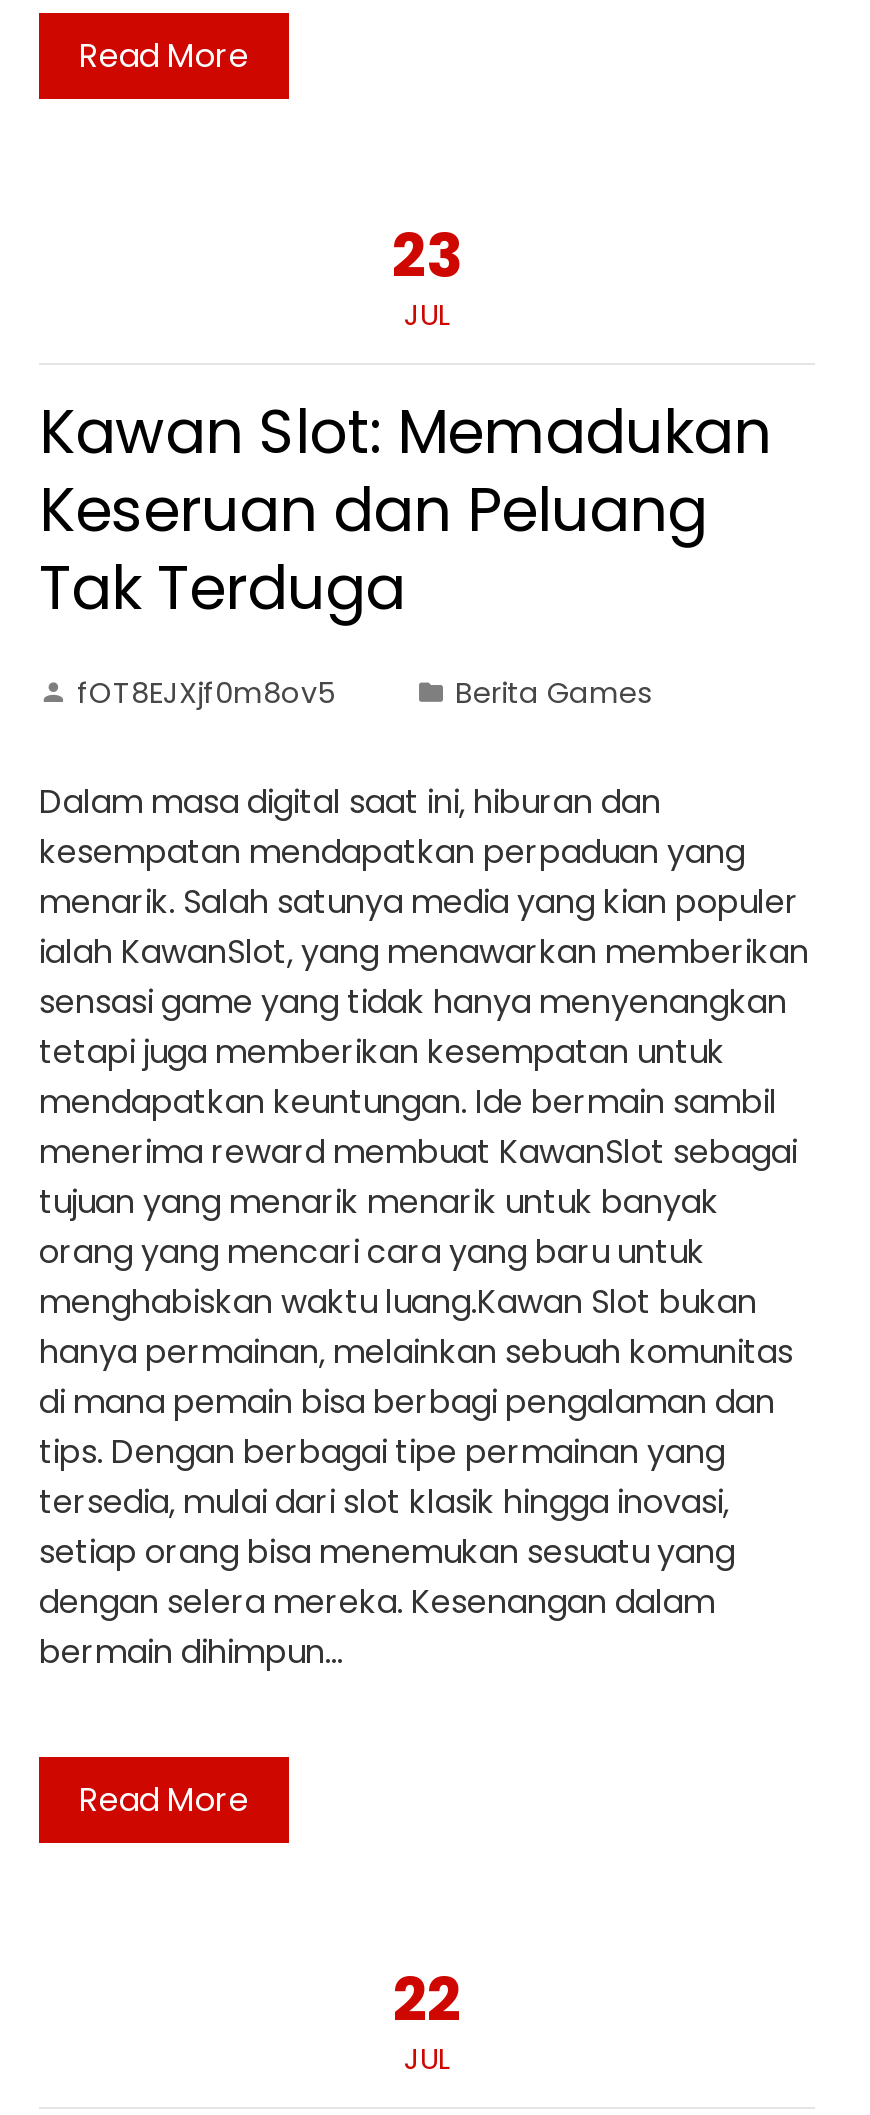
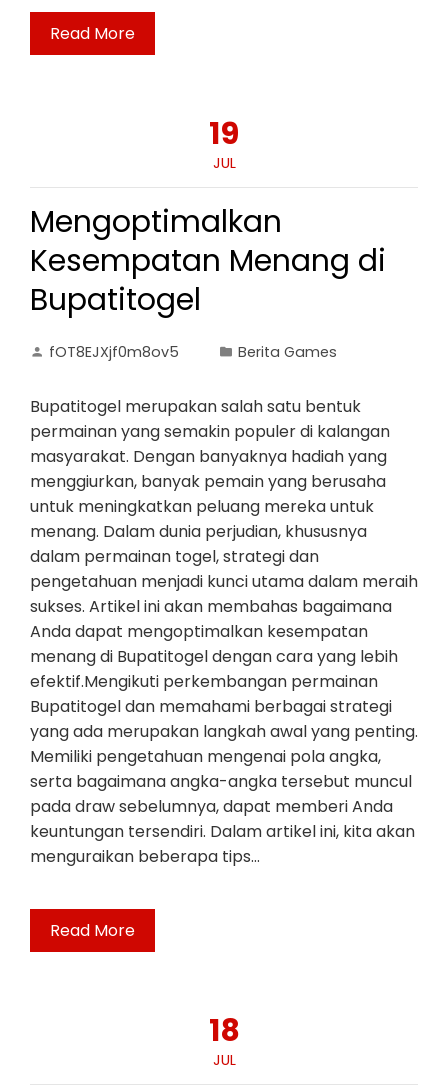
[392,215,462,299] 23 -> [209,113,239,155] 19
[39,391,771,631] Kawan Slot: Memadukan | Keseruan dan Peluang | Tak Terduga -> [30,201,386,321] Mengoptimalkan | Kesempatan Menang di | Bupatitogel
[39,779,809,1675] Dalam masa digital saat ini, hiburan dan | kesempatan mendapatkan perpaduan yang | menarik. Salah satunya media yang kian populer | ialah KawanSlot, yang menawarkan memberikan | sensasi game yang tidak hanya menyenangkan | tetapi juga memberikan kesempatan untuk | mendapatkan keuntungan. Ide bermain sambil | menerima reward membuat KawanSlot sebagai | tujuan yang menarik menarik untuk banyak | orang yang mencari cara yang baru untuk | menghabiskan waktu luang.Kawan Slot bukan | hanya permainan, melainkan sebuah komunitas | di mana pemain bisa berbagi pengalaman dan | tips. Dengan berbagai tipe permainan yang | tersedia, mulai dari slot klasik hingga inovasi, | setiap orang bisa menemukan sesuatu yang | dengan selera mereka. Kesenangan dalam | bermain dihimpun… -> [30,395,418,868] Bupatitogel merupakan salah satu bentuk | permainan yang semakin populer di kalangan | masyarakat. Dengan banyaknya hadiah yang | menggiurkan, banyak pemain yang berusaha | untuk meningkatkan peluang mereka untuk | menang. Dalam dunia perjudian, khususnya | dalam permainan togel, strategi dan | pengetahuan menjadi kunci utama dalam meraih | sukses. Artikel ini akan membahas bagaimana | Anda dapat mengoptimalkan kesempatan | menang di Bupatitogel dengan cara yang lebih | efektif.Mengikuti perkembangan permainan | Bupatitogel dan memahami berbagai strategi | yang ada merupakan langkah awal yang penting. | Memiliki pengetahuan mengenai pola angka, | serta bagaimana angka-angka tersebut muncul | pada draw sebelumnya, dapat memberi Anda | keuntungan tersendiri. Dalam artikel ini, kita akan | menguraikan beberapa tips…
[393,1959,461,2043] 22 -> [208,1010,239,1052] 18

